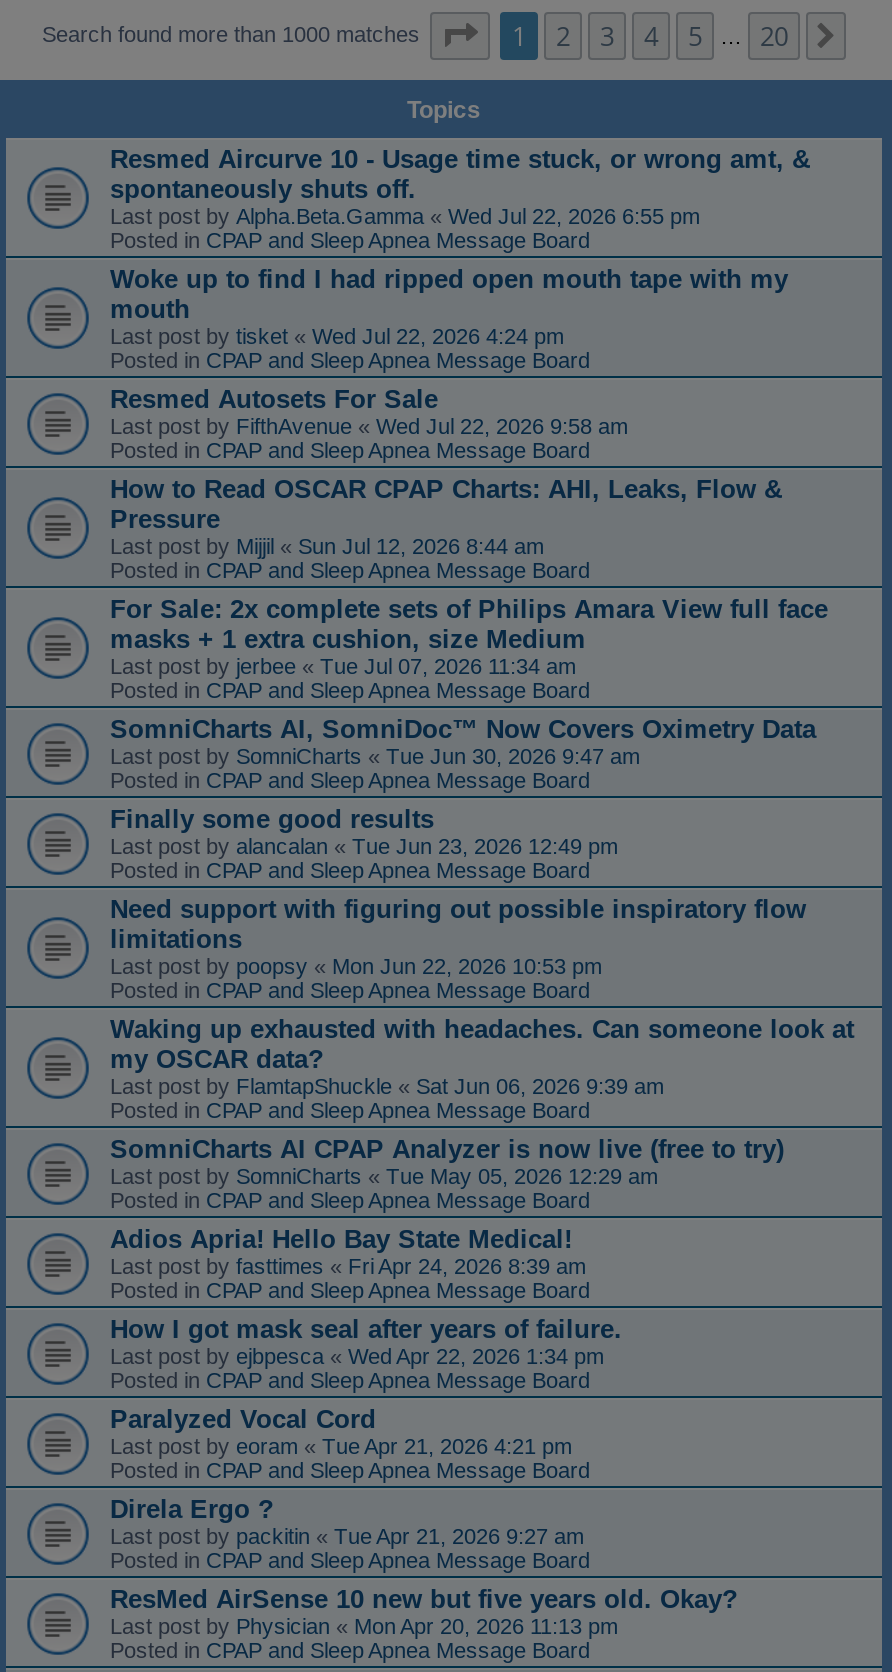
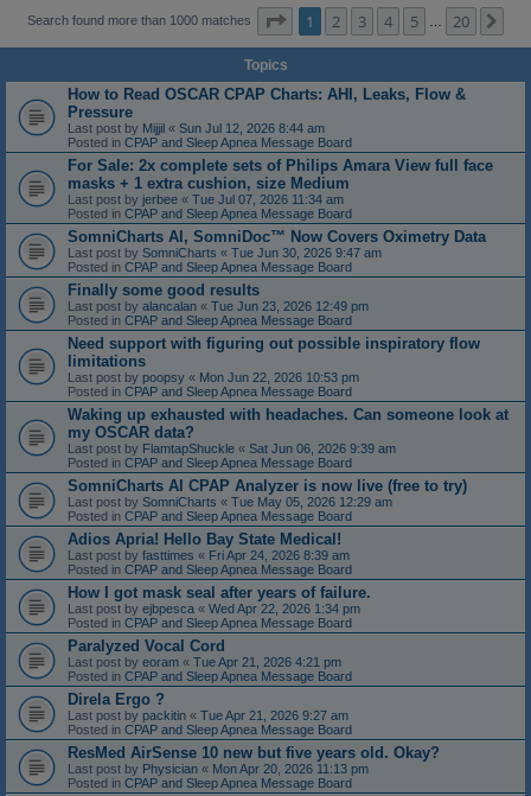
[110,144,810,462] Resmed Aircurve 10 - Usage time stuck, or wrong amt, & | spontaneously shuts off. | Last post by Alpha.Beta.Gamma «Wed Jul 22, 2026 6:55 pm | Posted in CPAP and Sleep Apnea Message Board | Woke up to find I had ripped open mouth tape with my | mouth | Last post by tisket «Wed Jul 22, 2026 4:24 pm | Posted in CPAP and Sleep Apnea Message Board | Resmed Autosets For Sale | Last post by FifthAvenue «Wed Jul 22, 2026 9:58 am | Posted in CPAP and Sleep Apnea Message Board -> none

